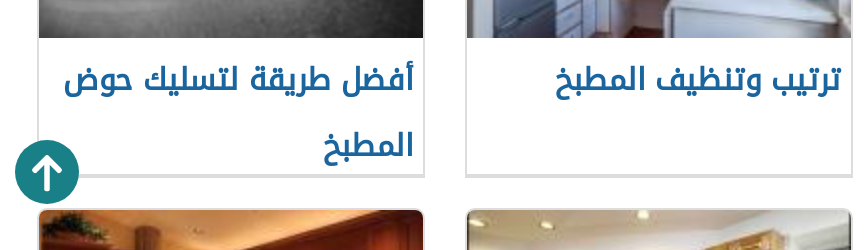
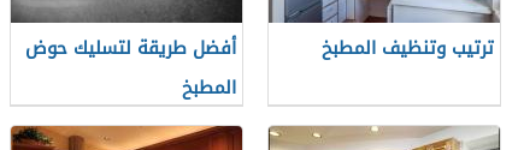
[13,138,81,206] [image] -> none

